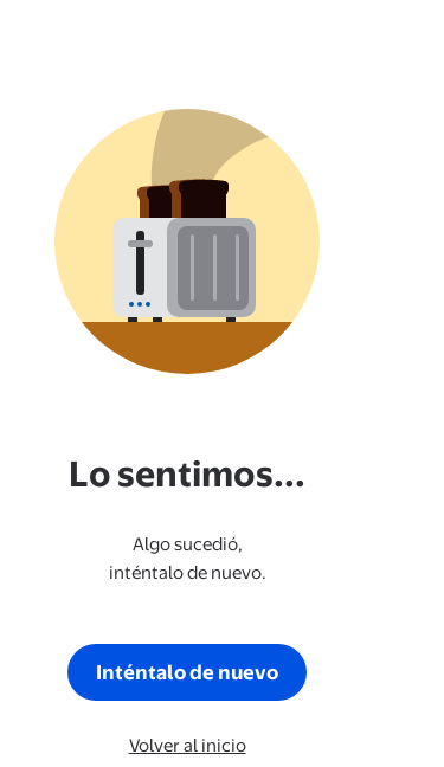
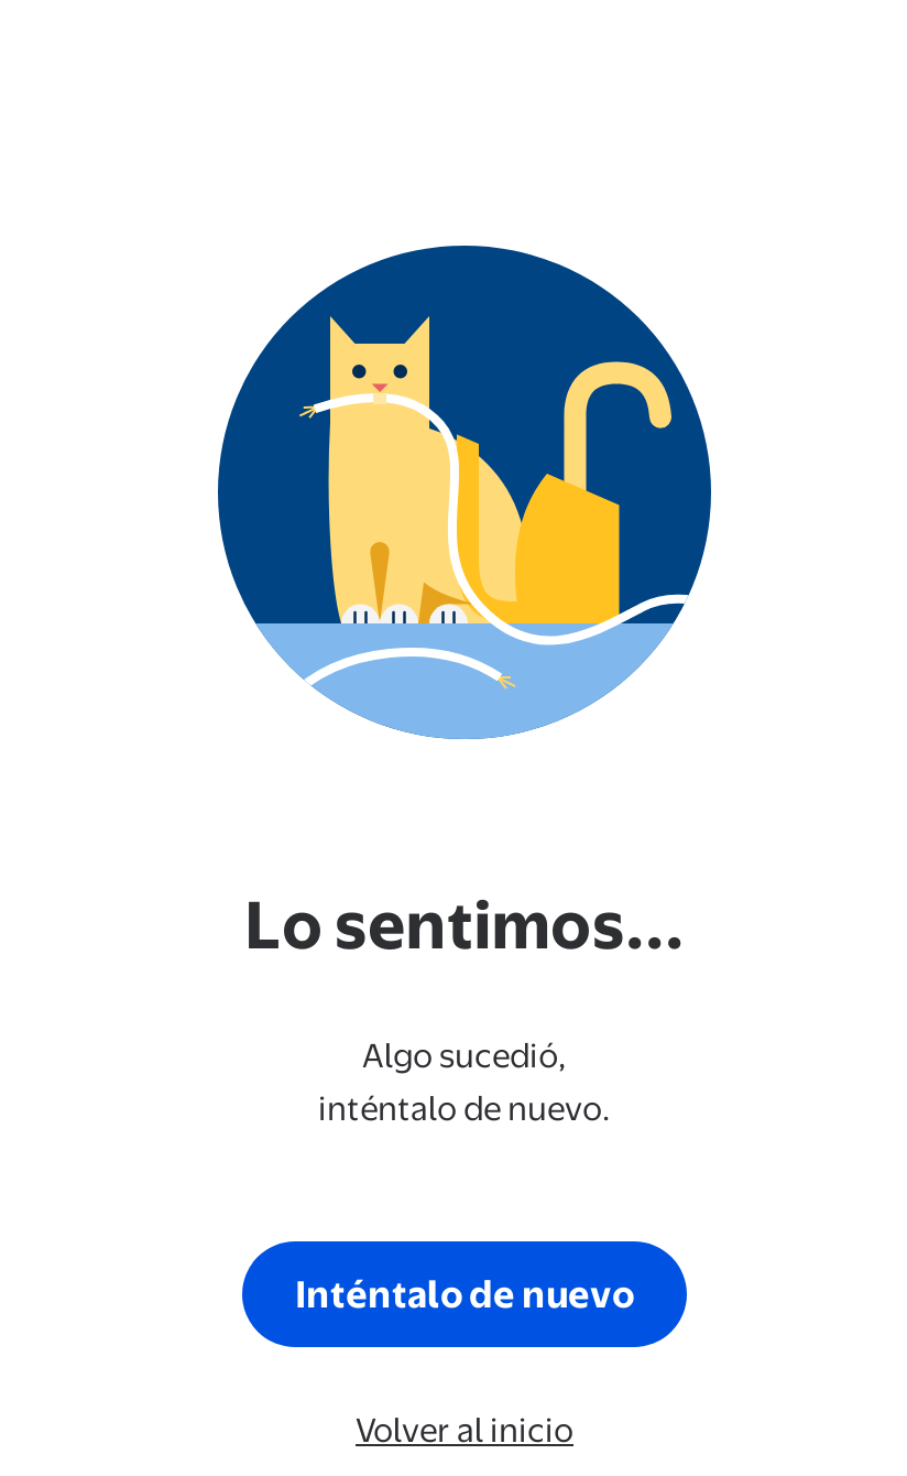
[54,109,320,375] [image] -> [216,243,713,741] [image]

